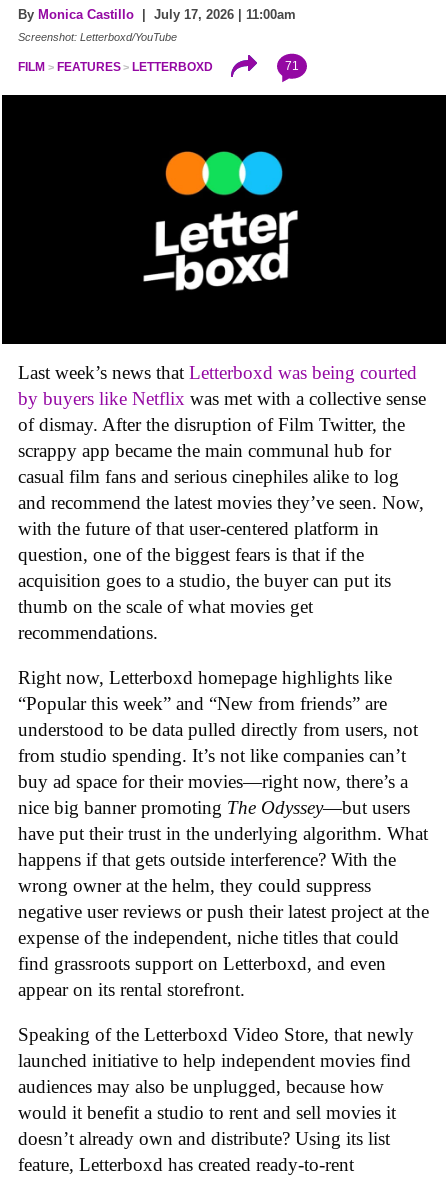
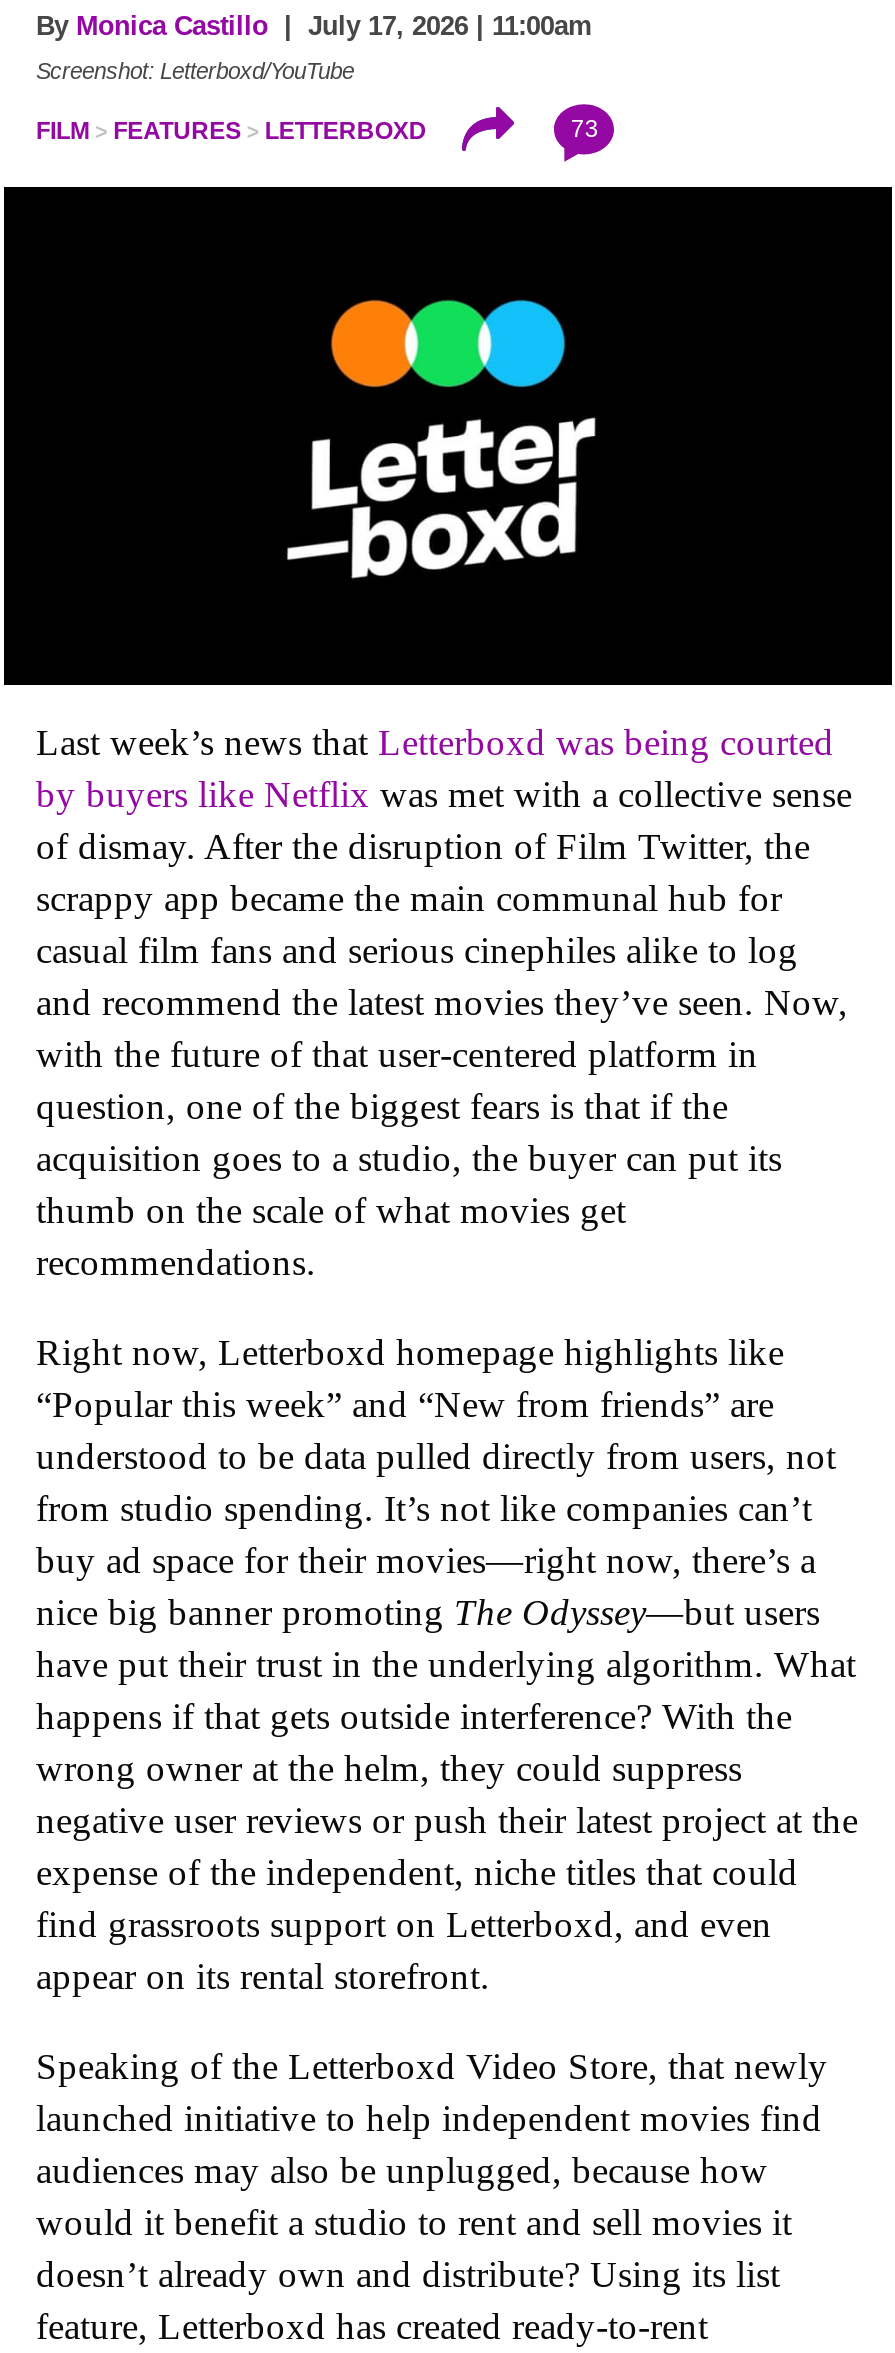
[285,59,299,73] 71 -> [571,115,599,143] 73

